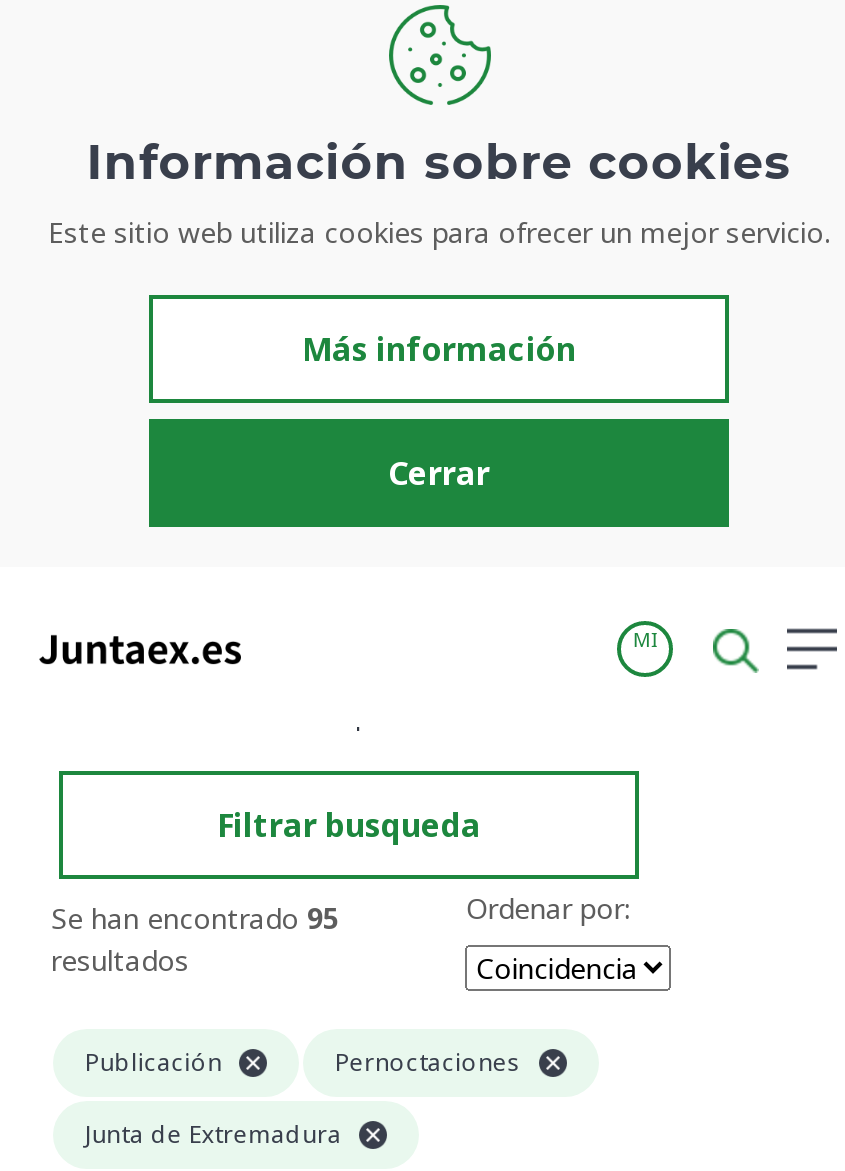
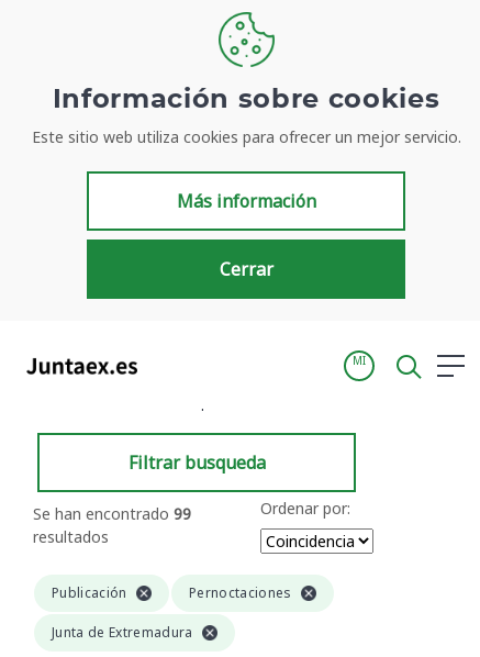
[51,899,339,937] Se han encontrado 95 -> [33,503,191,524] Se han encontrado 99

